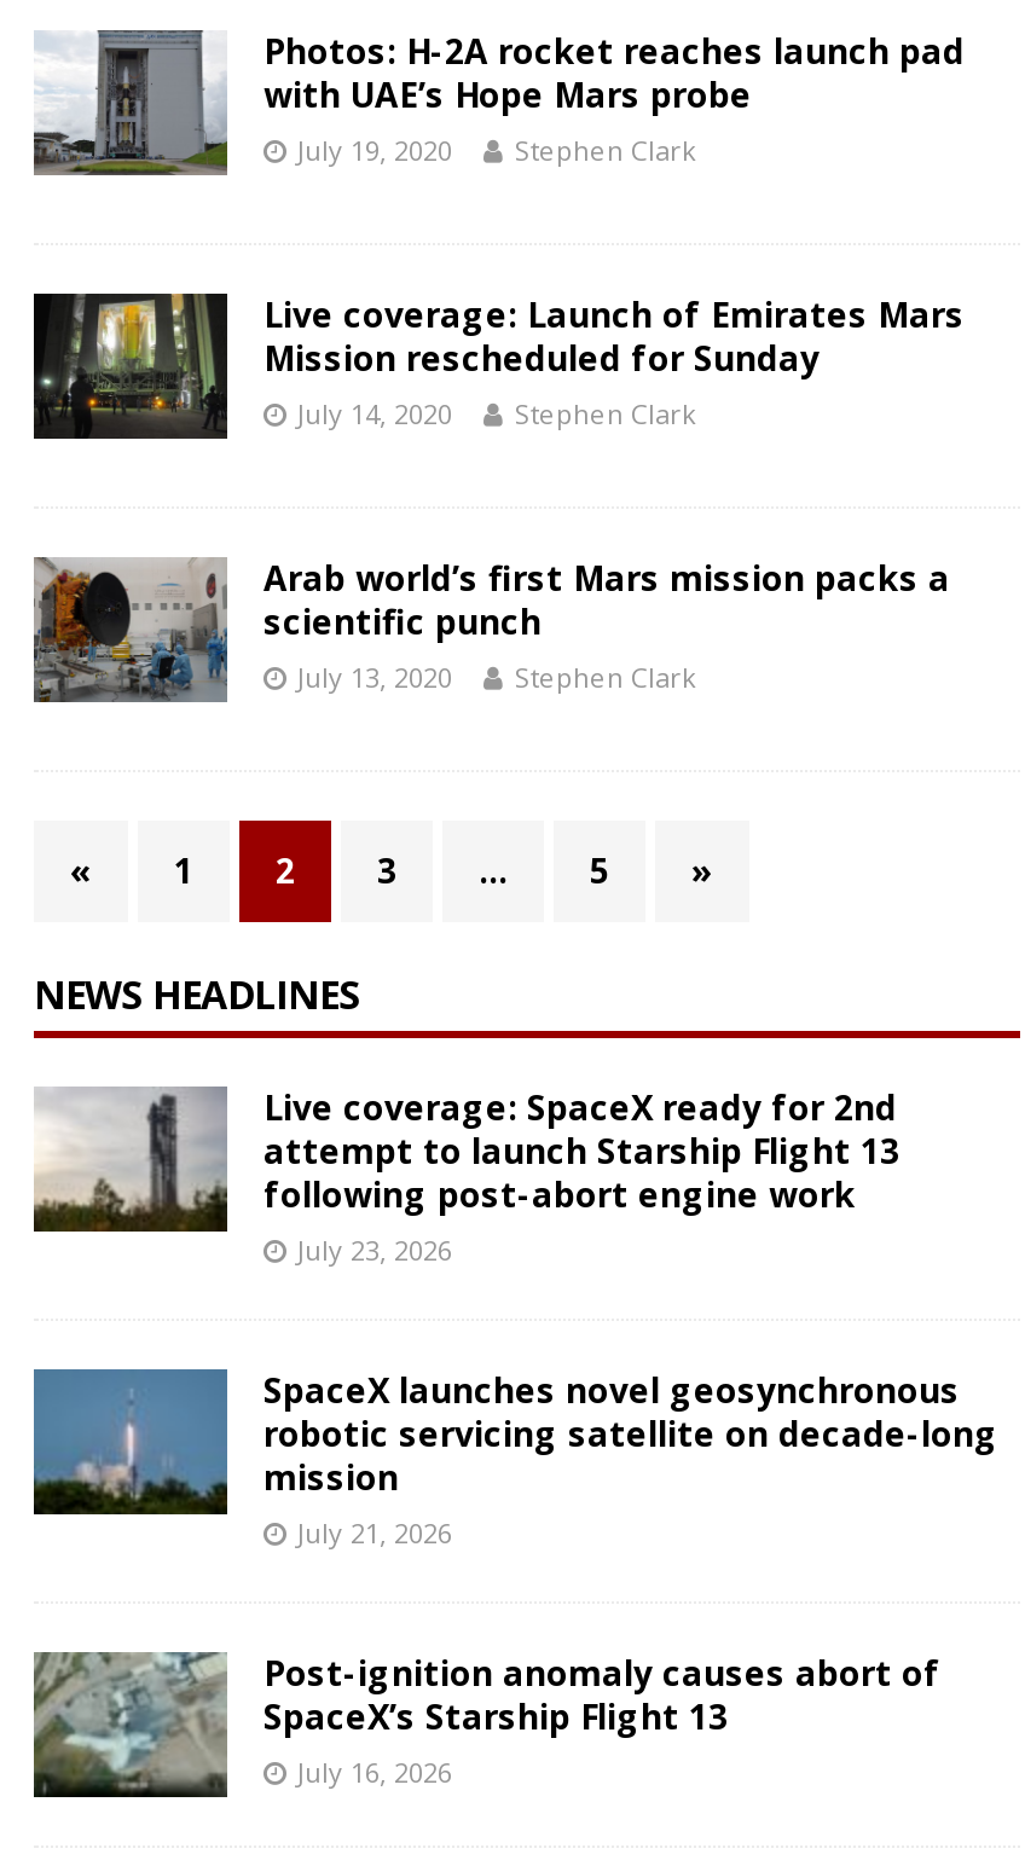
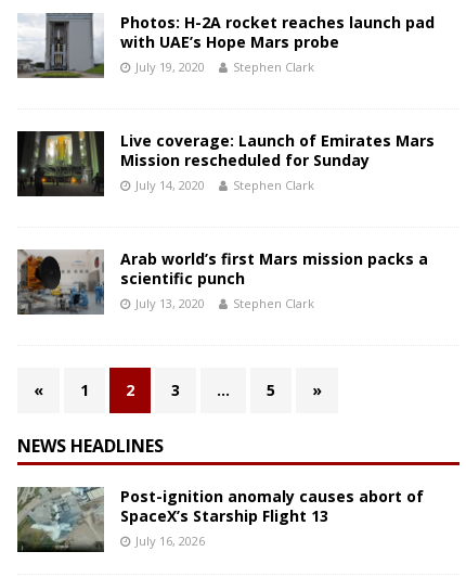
[34,1085,998,1552] [image] | Live coverage: SpaceX ready for 2nd | attempt to launch Starship Flight 13 | following post-abort engine work | July 23, 2026 | SpaceX launches novel geosynchronous | robotic servicing satellite on decade-long | mission | July 21, 2026 -> none
[31,1367,230,1517] [image] -> none

